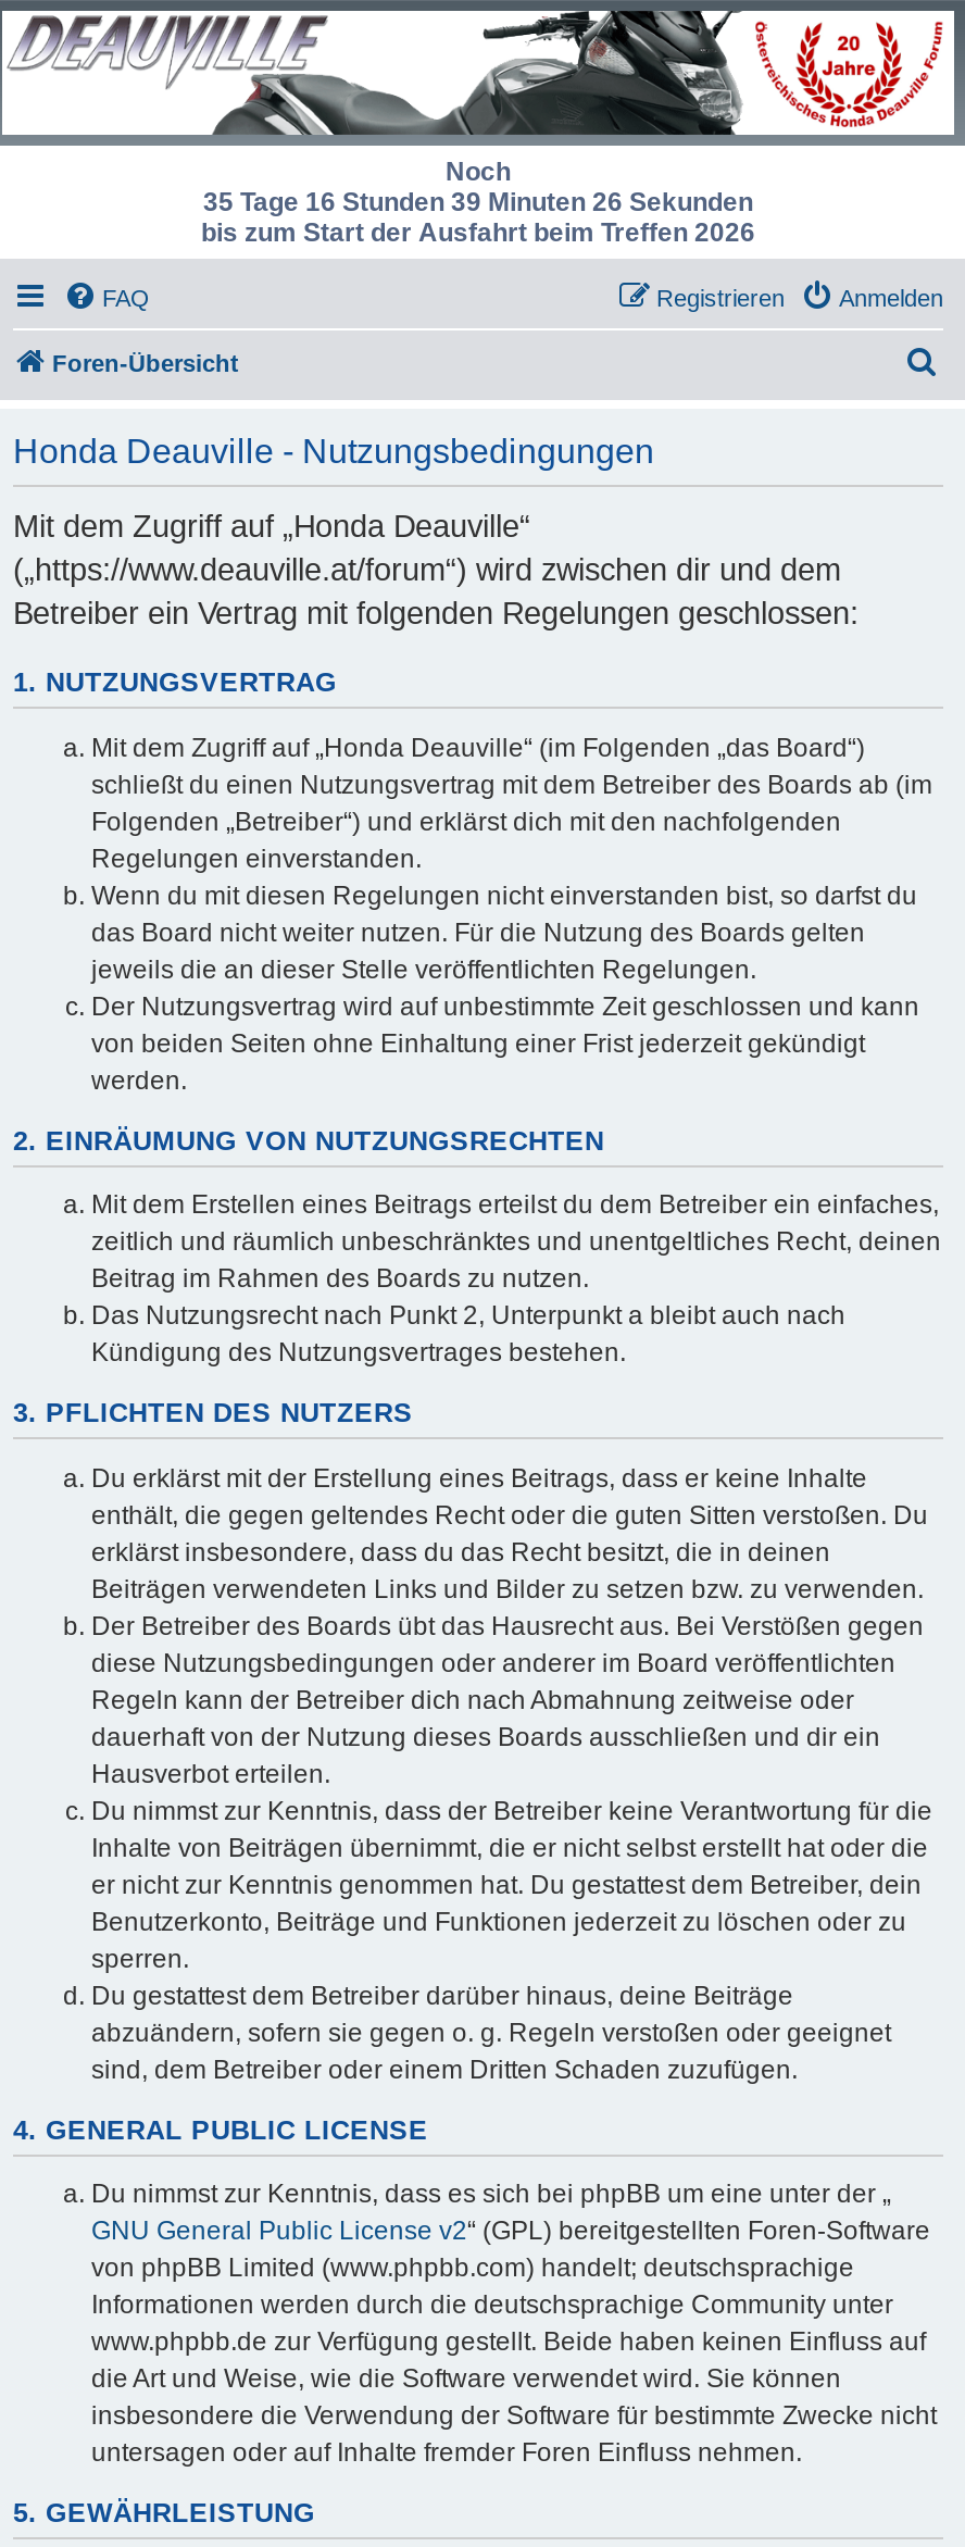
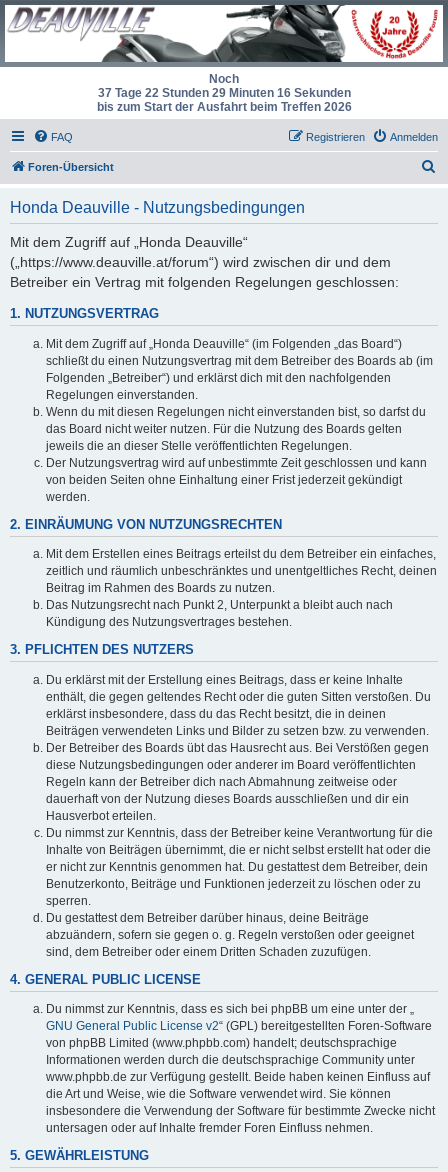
[203,187,753,217] 35 Tage 16 Stunden 39 Minuten 26 Sekunden -> [97,86,350,100] 37 Tage 22 Stunden 29 Minuten 16 Sekunden

